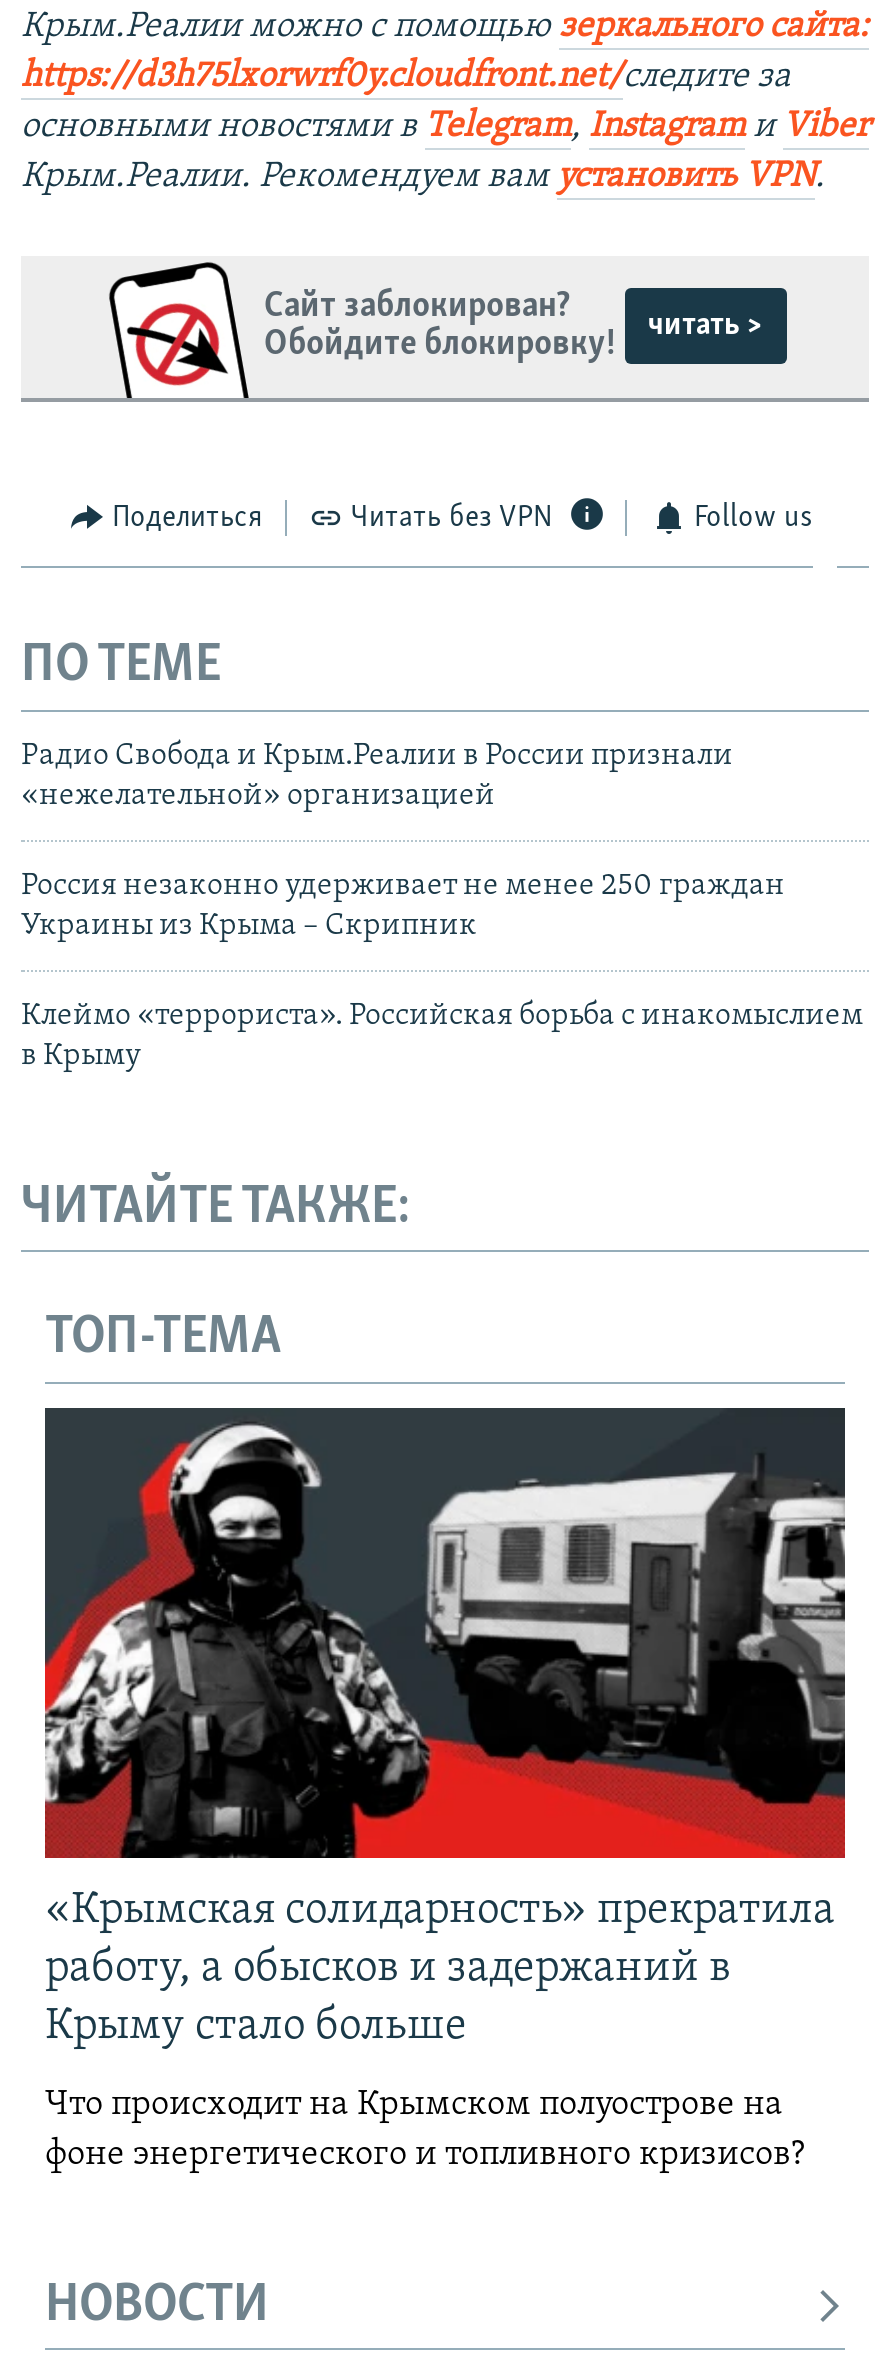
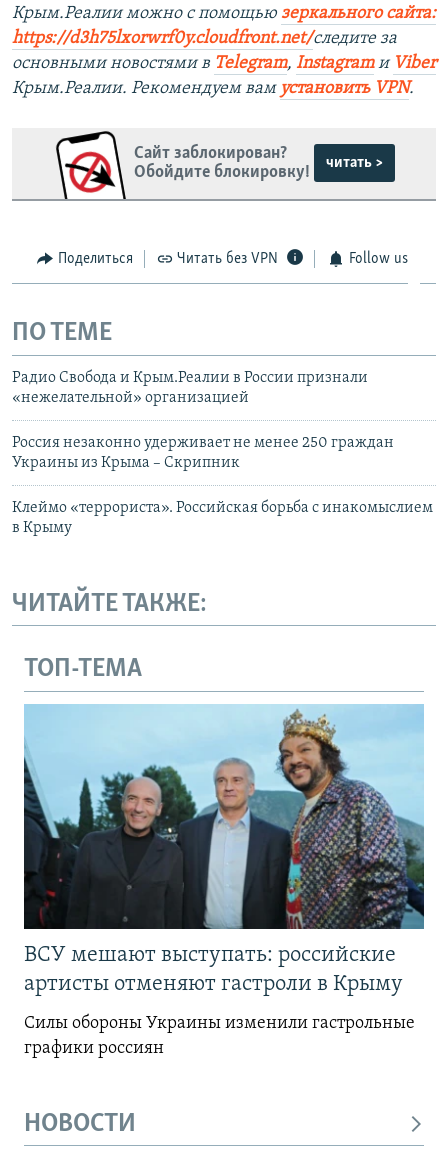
[43,1406,847,2049] [image] | «Крымская солидарность» прекратила | работу, а обысков и задержаний в | Крыму стало больше -> [23,704,425,996] [image] | ВСУ мешают выступать: российские | артисты отменяют гастроли в Крыму
[45,2085,813,2173] Что происходит на Крымском полуострове на | фоне энергетического и топливного кризисов? -> [24,1014,415,1058] Силы обороны Украины изменили гастрольные | графики россиян

